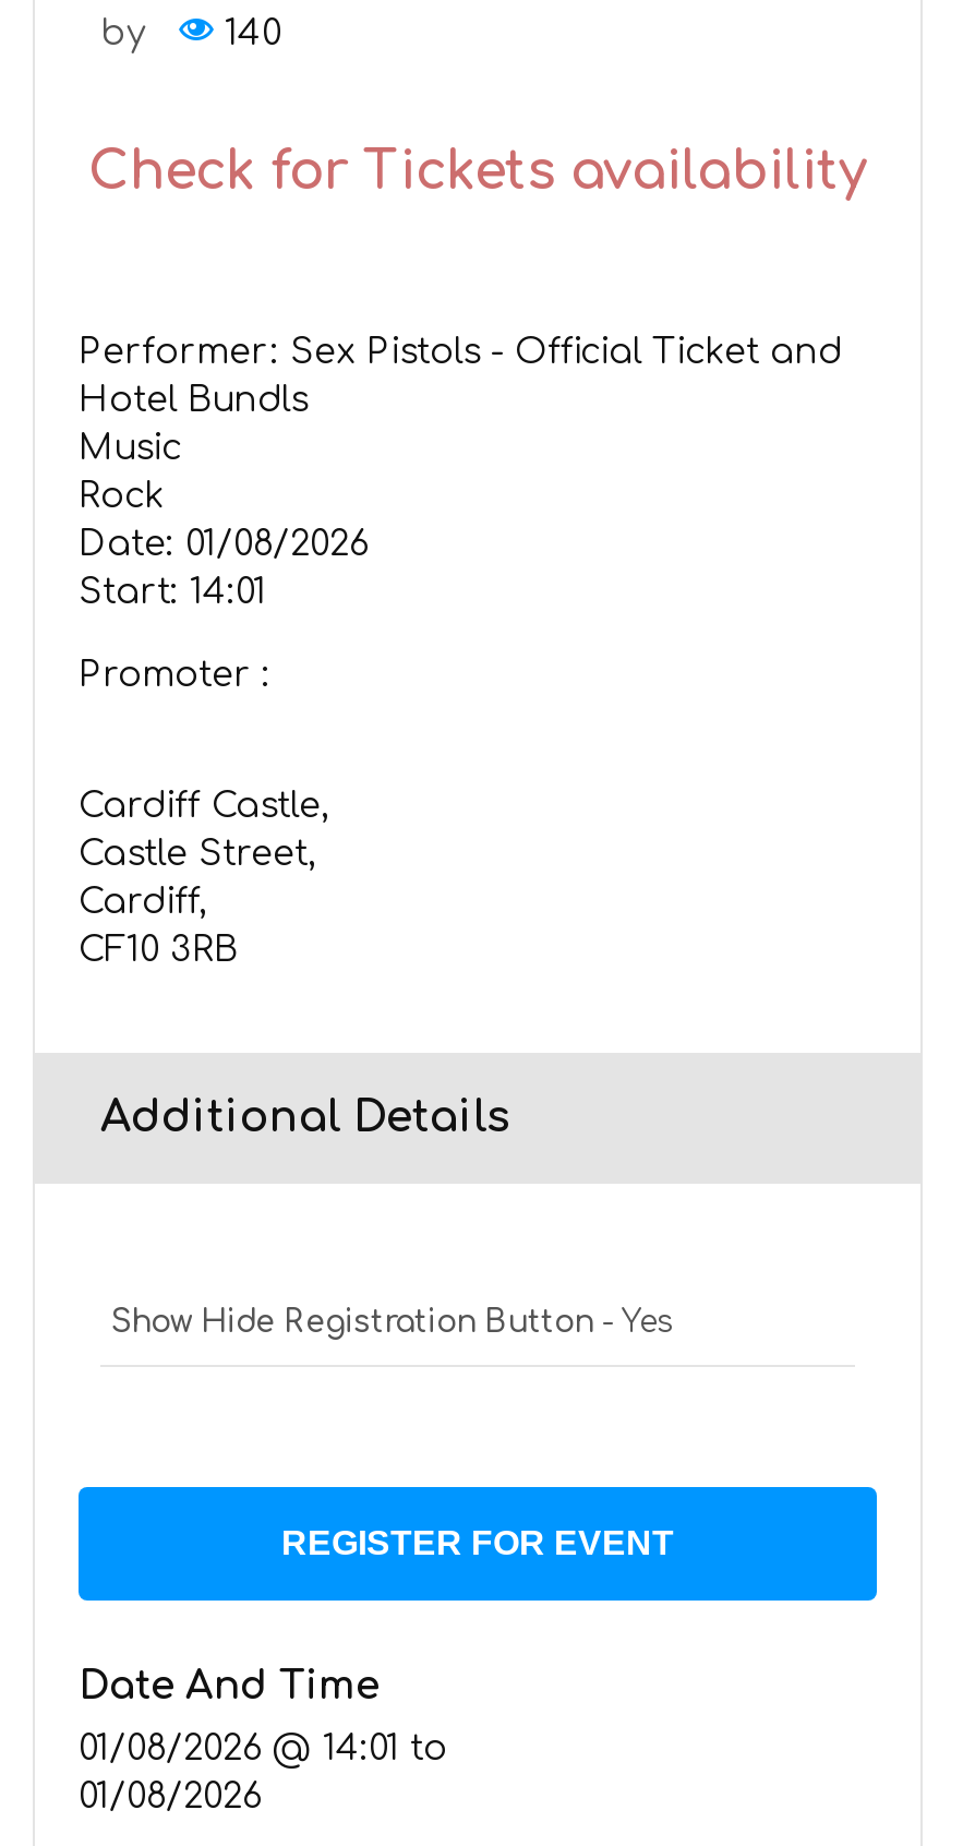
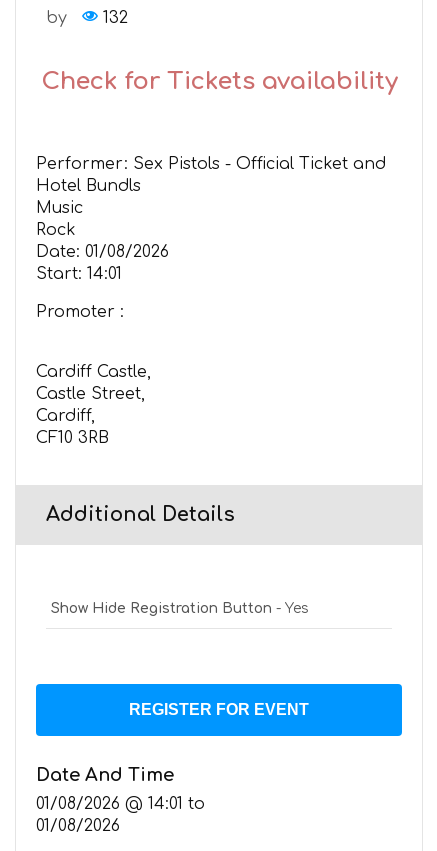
[100,14,281,53] by 140 -> [46,9,128,27] by 132

